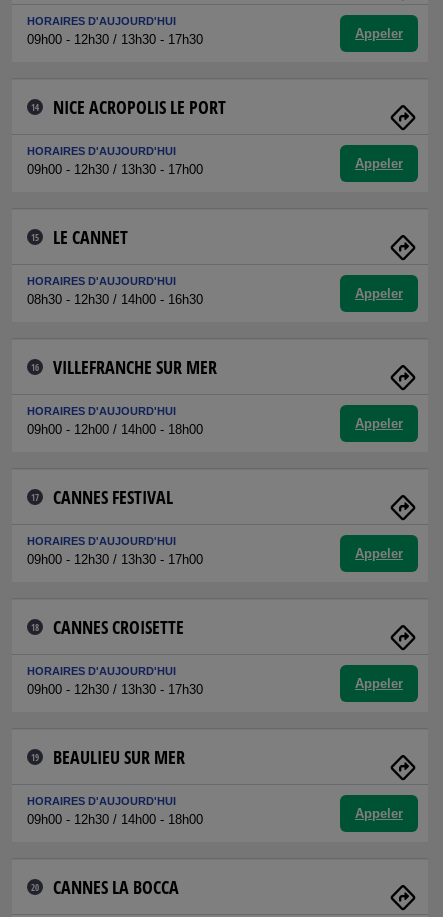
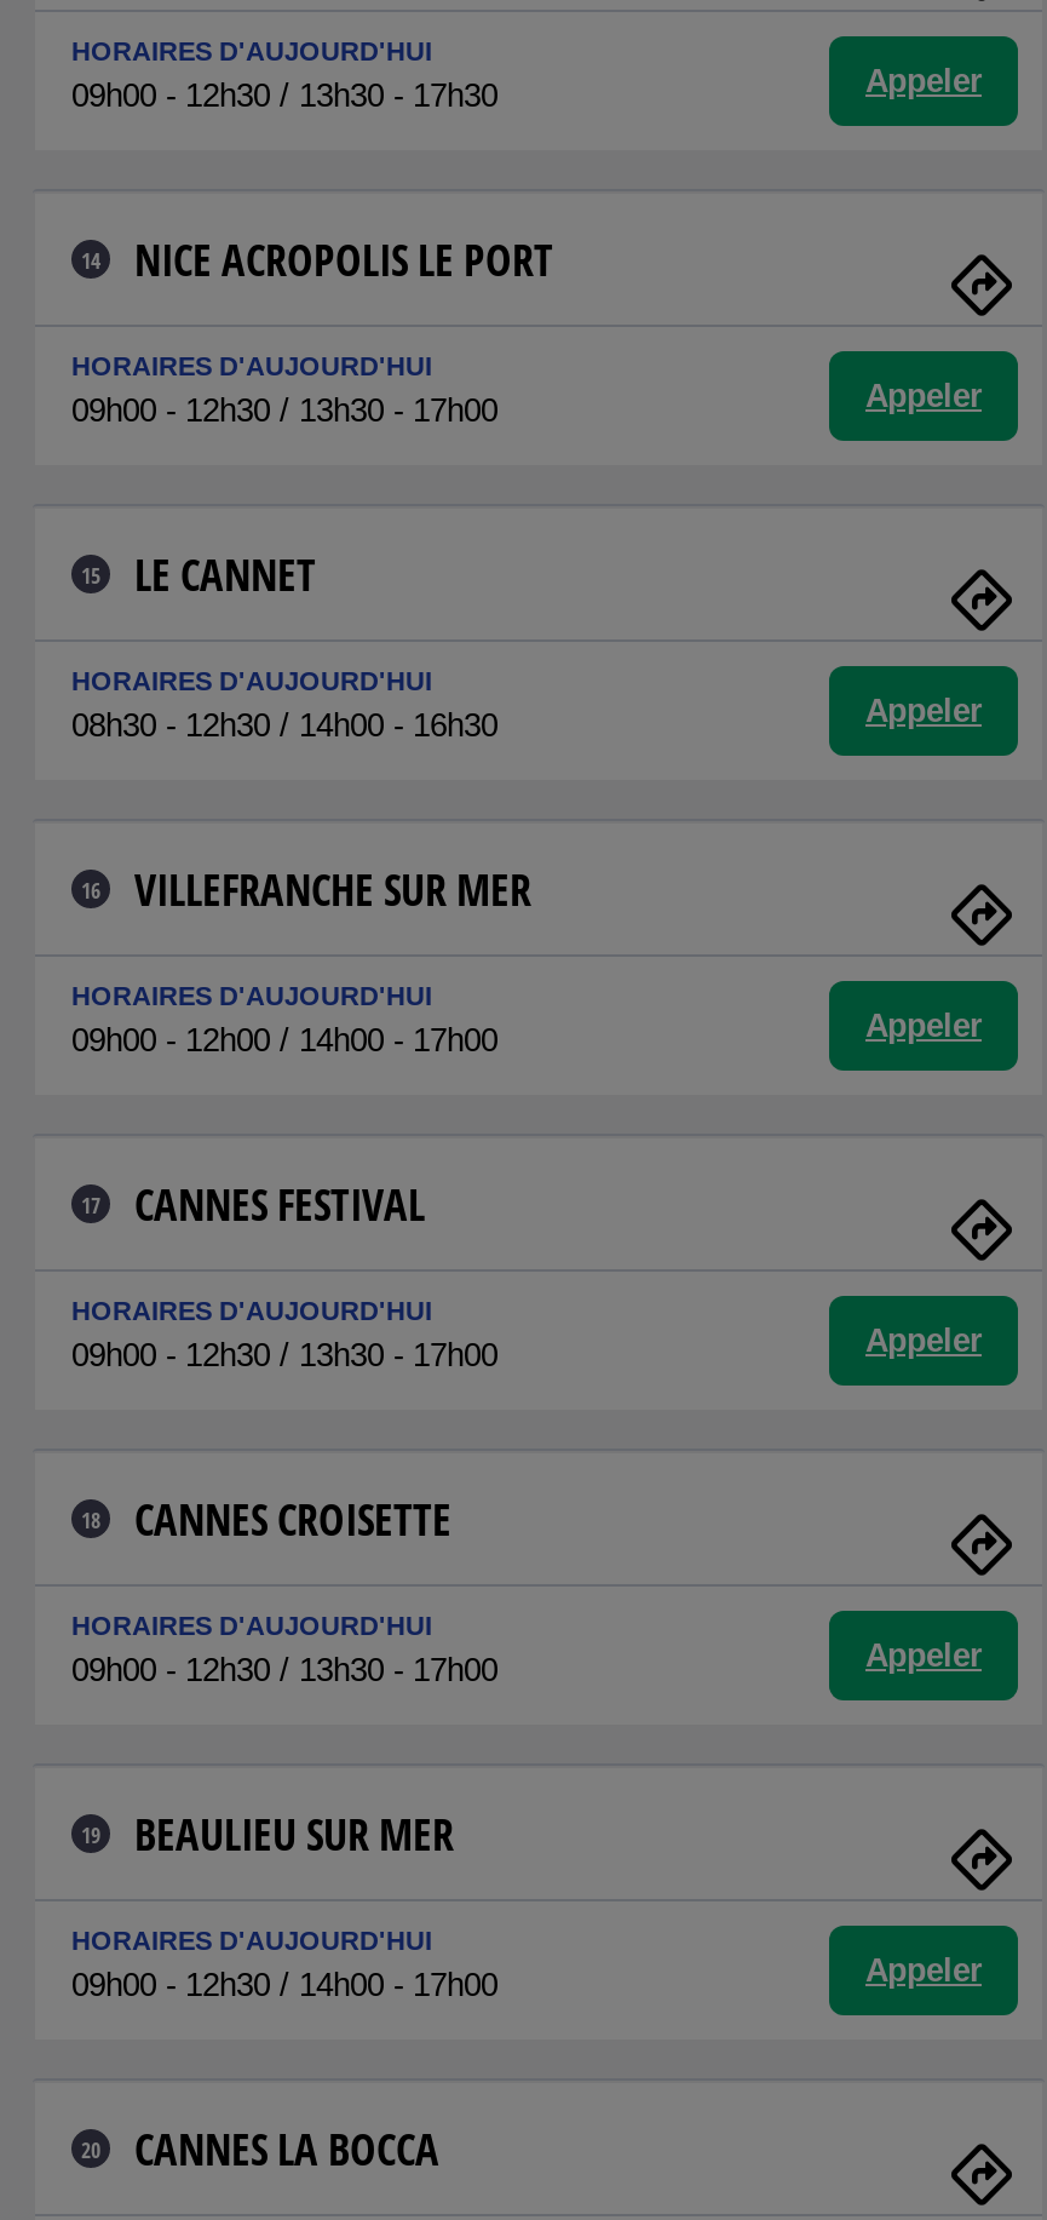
[27,422,203,437] 09h00 - 12h00 / 14h00 - 18h00 -> [71,1022,497,1059] 09h00 - 12h00 / 14h00 - 17h00
[27,682,203,697] 09h00 - 12h30 / 13h30 - 17h30 -> [71,1652,497,1688] 09h00 - 12h30 / 13h30 - 17h00
[27,812,203,827] 09h00 - 12h30 / 14h00 - 18h00 -> [71,1967,497,2003] 09h00 - 12h30 / 14h00 - 17h00

